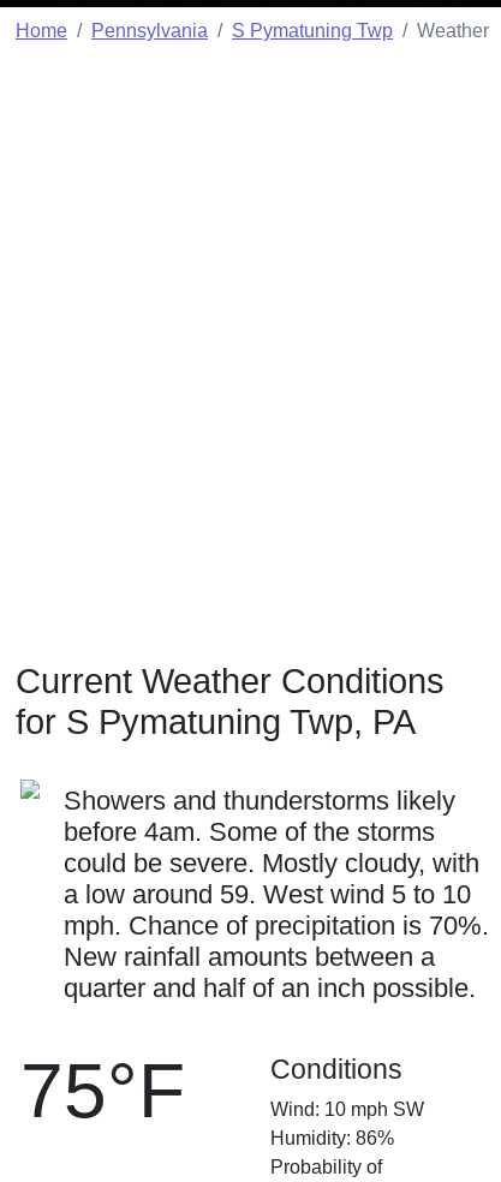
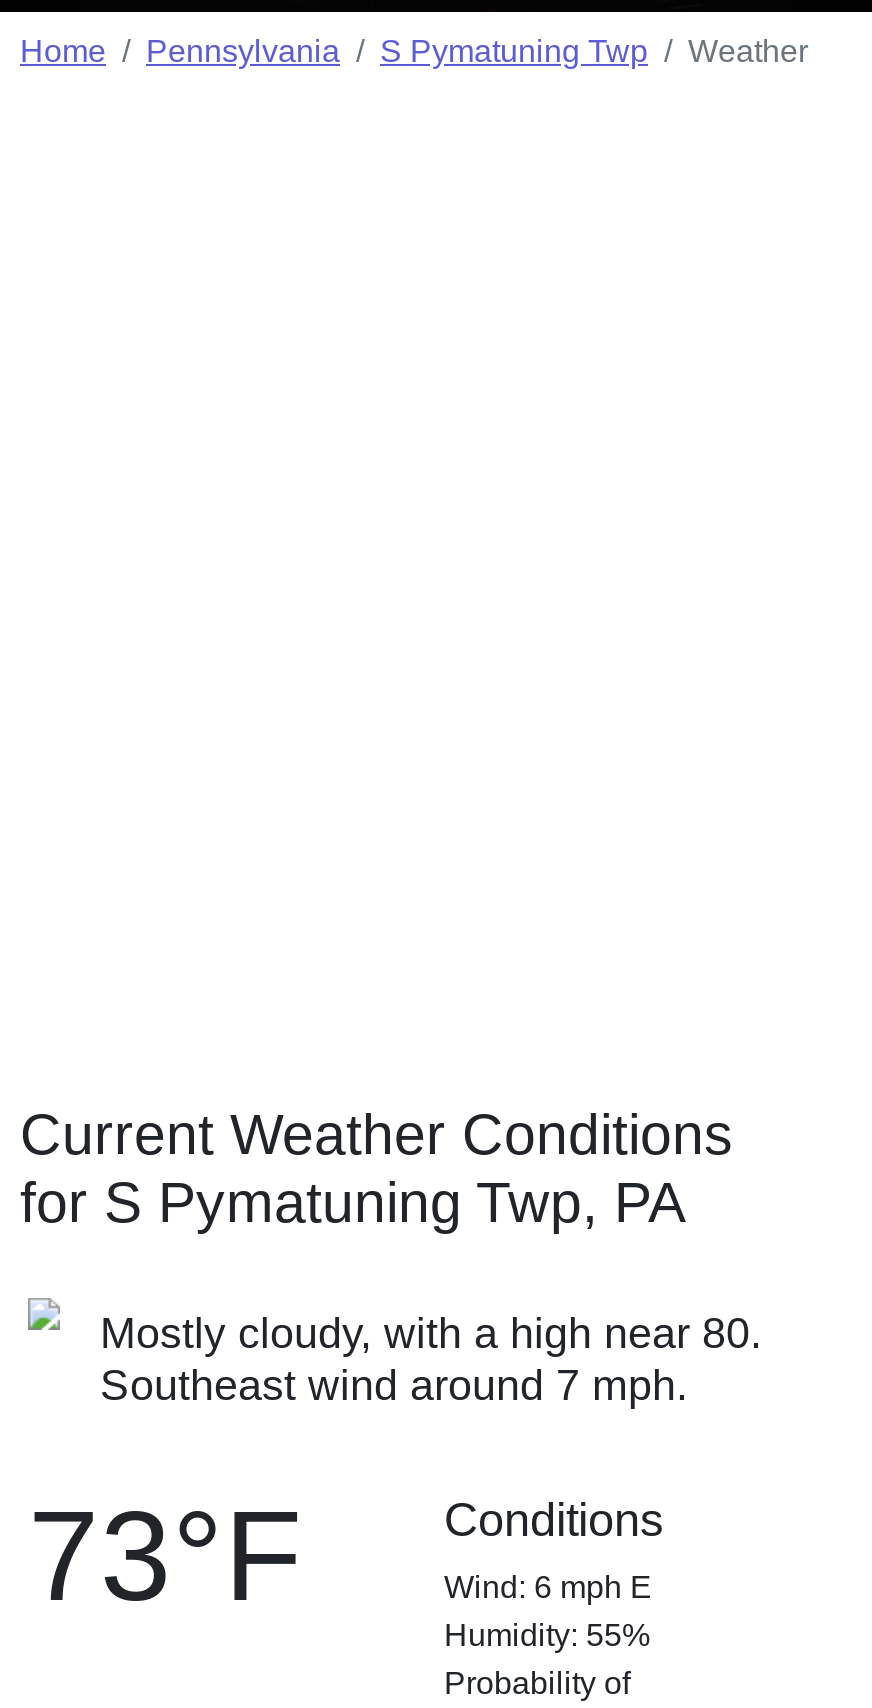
[64,786,489,1003] Showers and thunderstorms likely | before 4am. Some of the storms | could be severe. Mostly cloudy, with | a low around 59. West wind 5 to 10 | mph. Chance of precipitation is 70%. | New rainfall amounts between a | quarter and half of an inch possible. -> [100,1308,762,1410] Mostly cloudy, with a high near 80. | Southeast wind around 7 mph.
[20,1047,185,1134] 75°F -> [28,1484,302,1628] 73°F
[270,1099,424,1120] Wind: 10 mph SW -> [444,1570,652,1604] Wind: 6 mph E
[270,1128,394,1148] Humidity: 86% -> [444,1618,650,1652] Humidity: 55%

